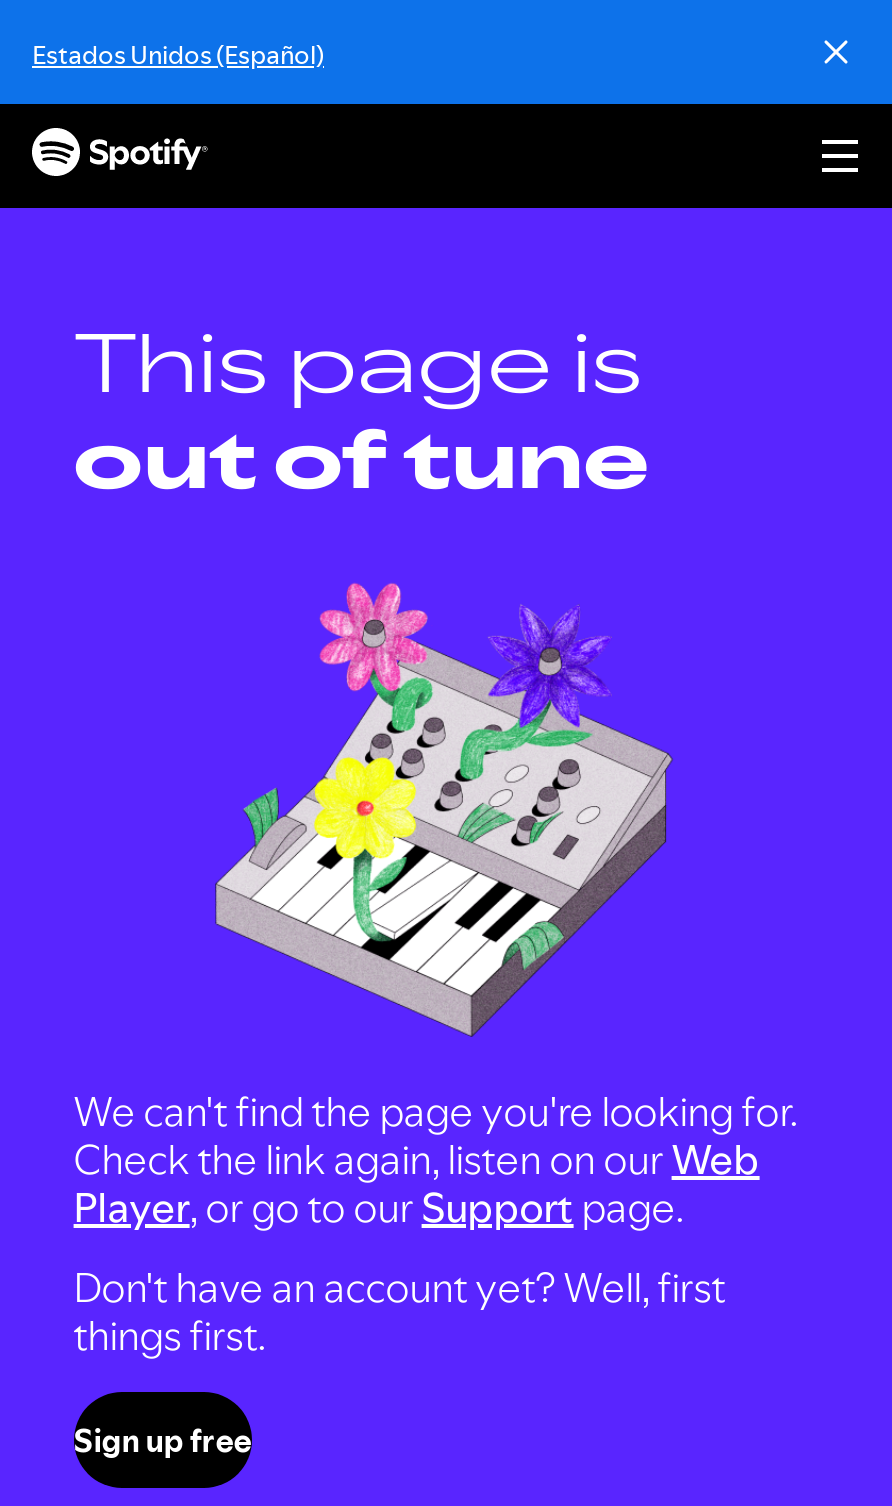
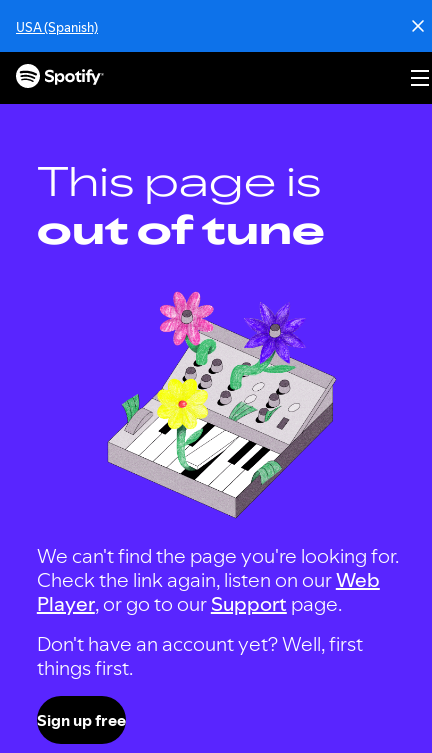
[32,36,324,72] Estados Unidos (Español) -> [16,18,98,36] USA (Spanish)

